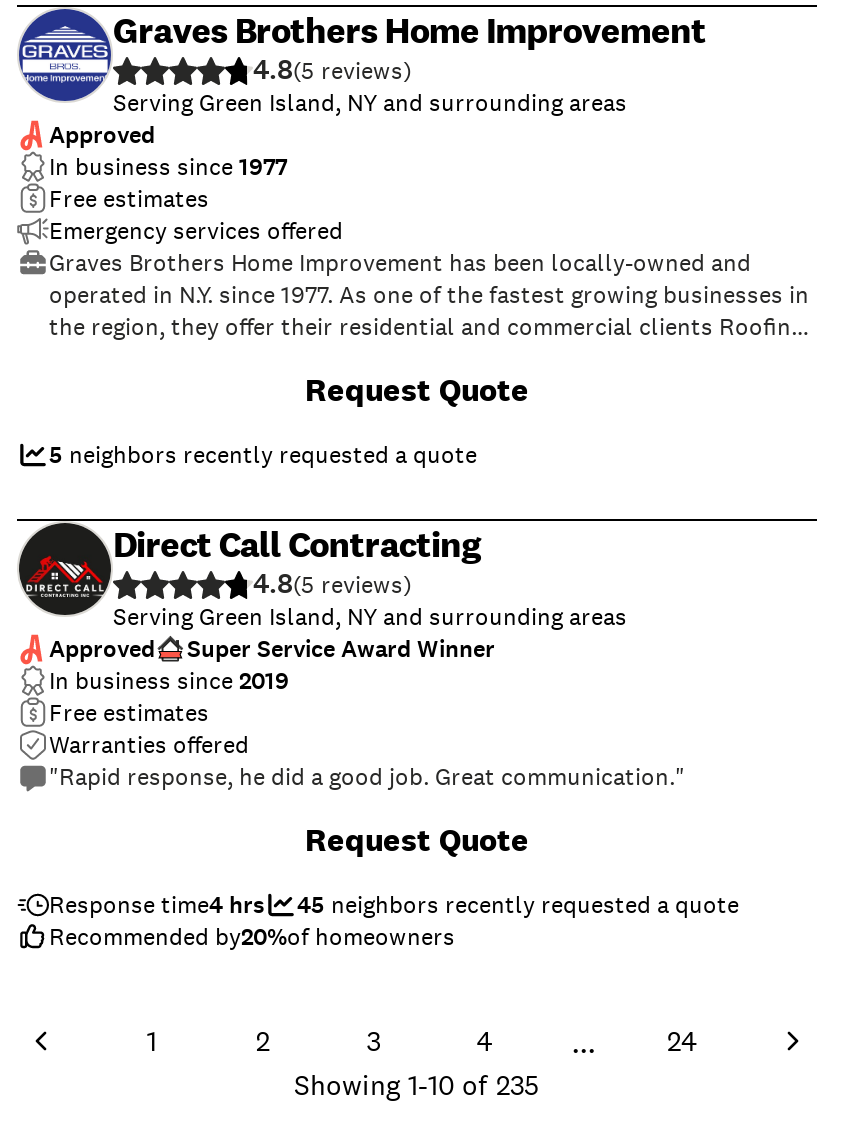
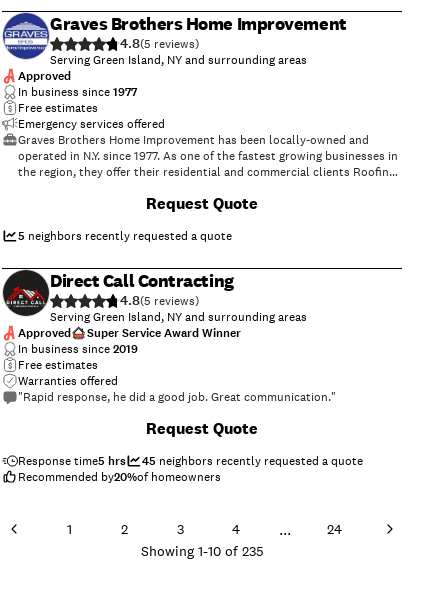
[49,889,265,921] Response time4 hrs -> [18,453,126,469] Response time5 hrs

